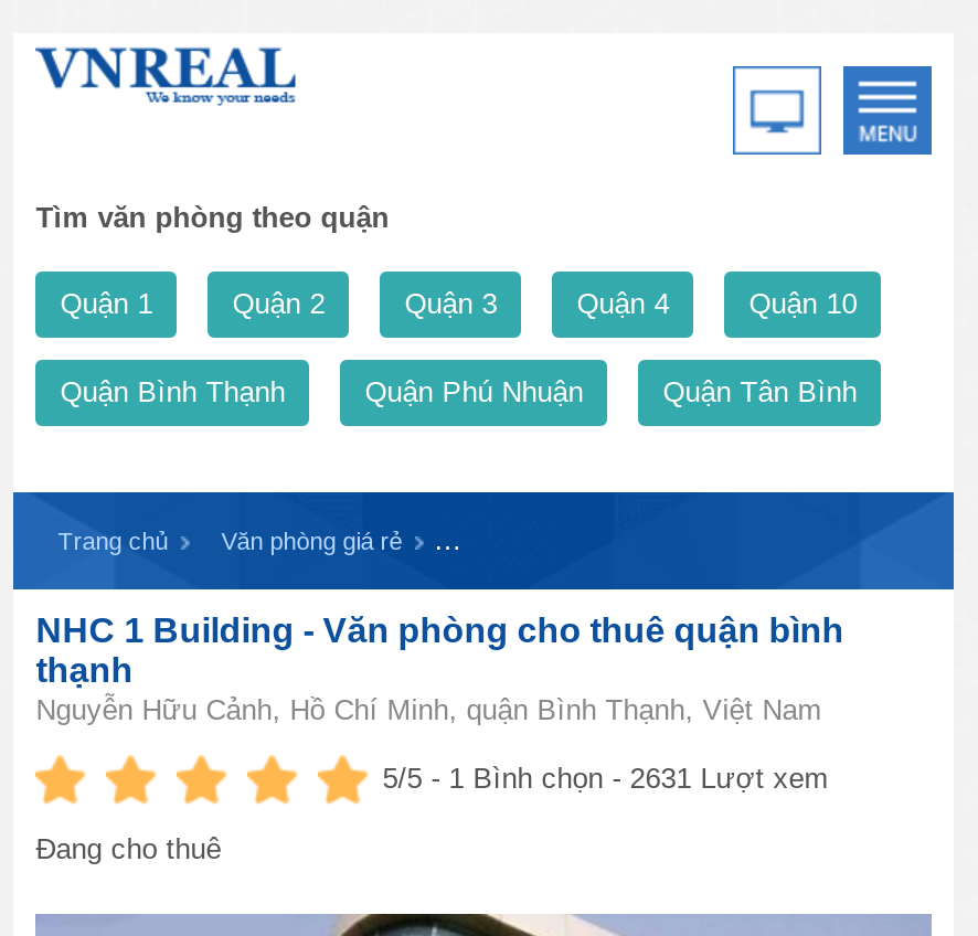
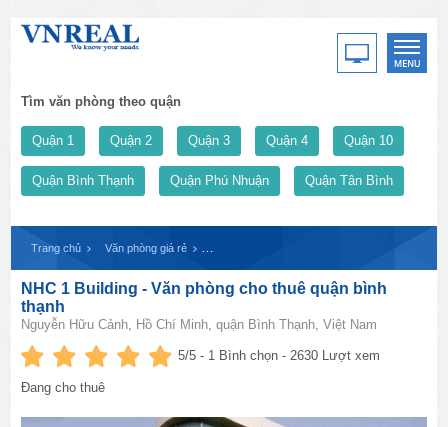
[382,762,828,795] 5/5 - 1 Bình chọn - 2631 Lượt xem -> [178,348,380,363] 5/5 - 1 Bình chọn - 2630 Lượt xem

